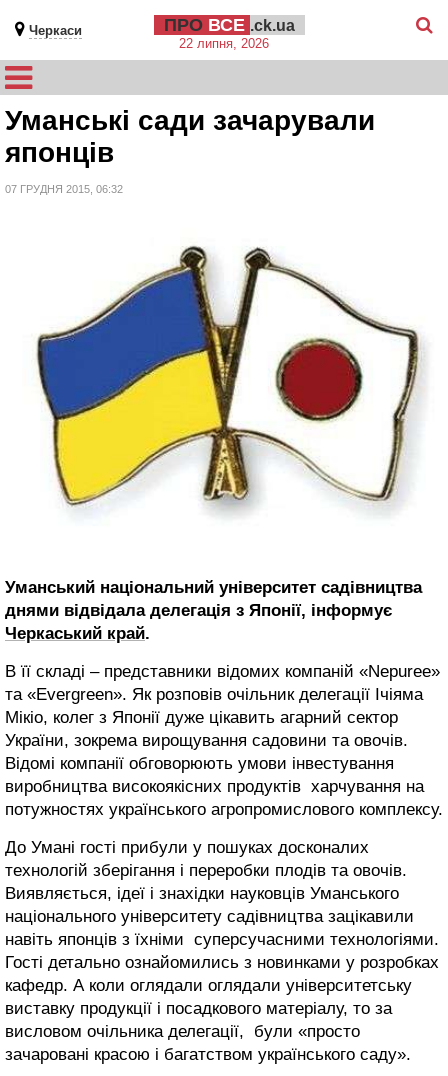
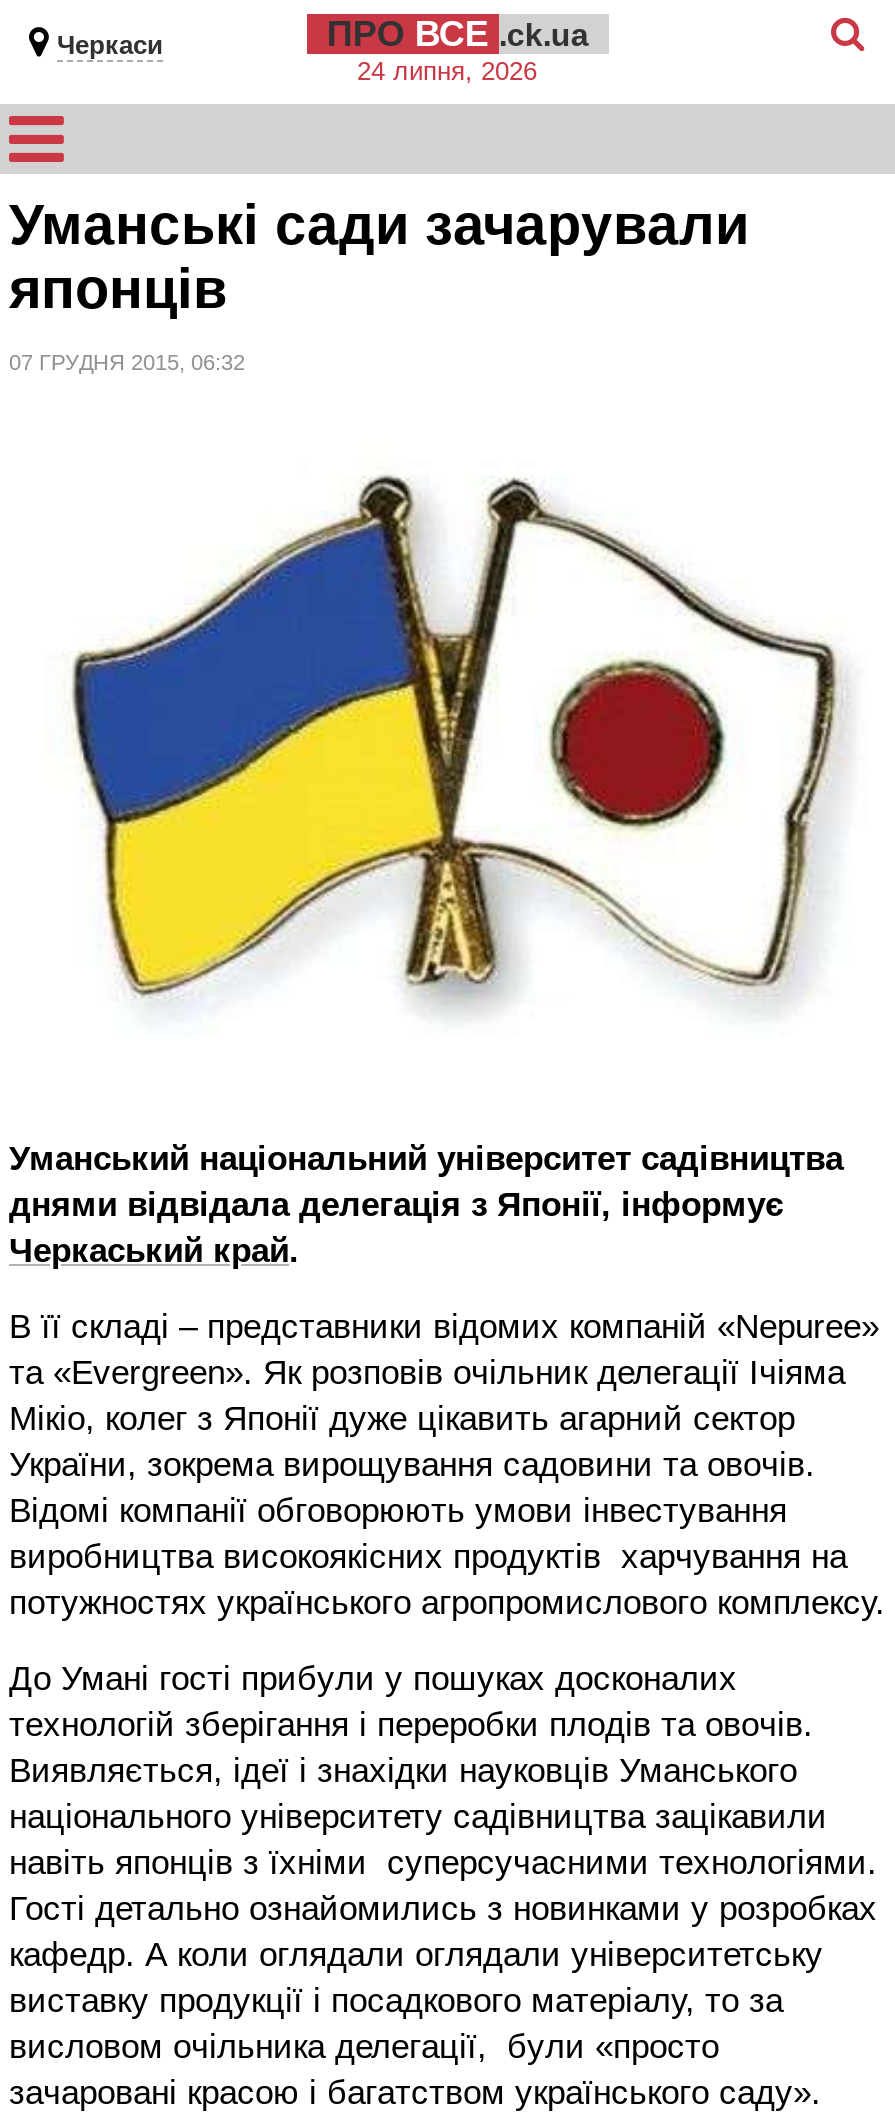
[179,36,269,51] 22 липня, 2026 -> [357,56,537,86] 24 липня, 2026

